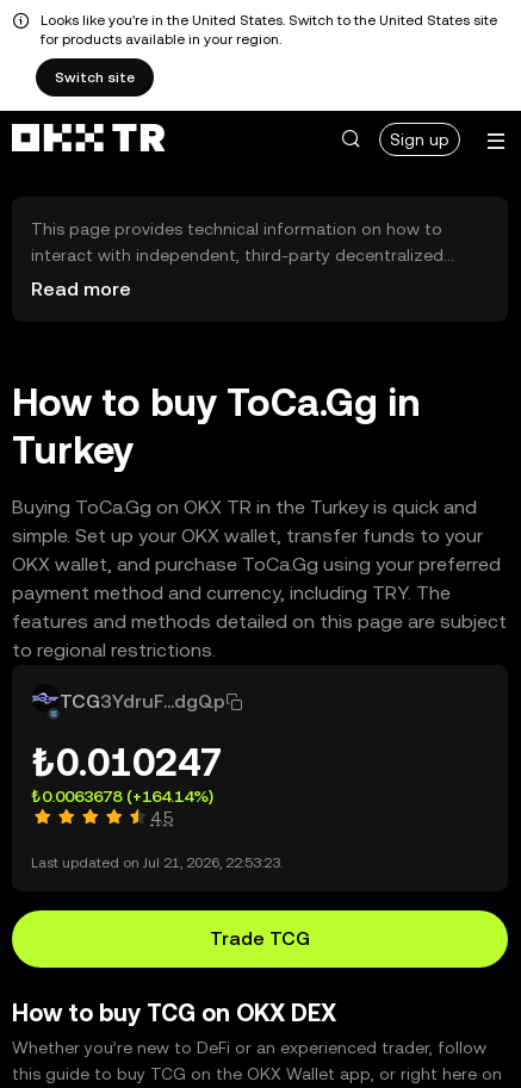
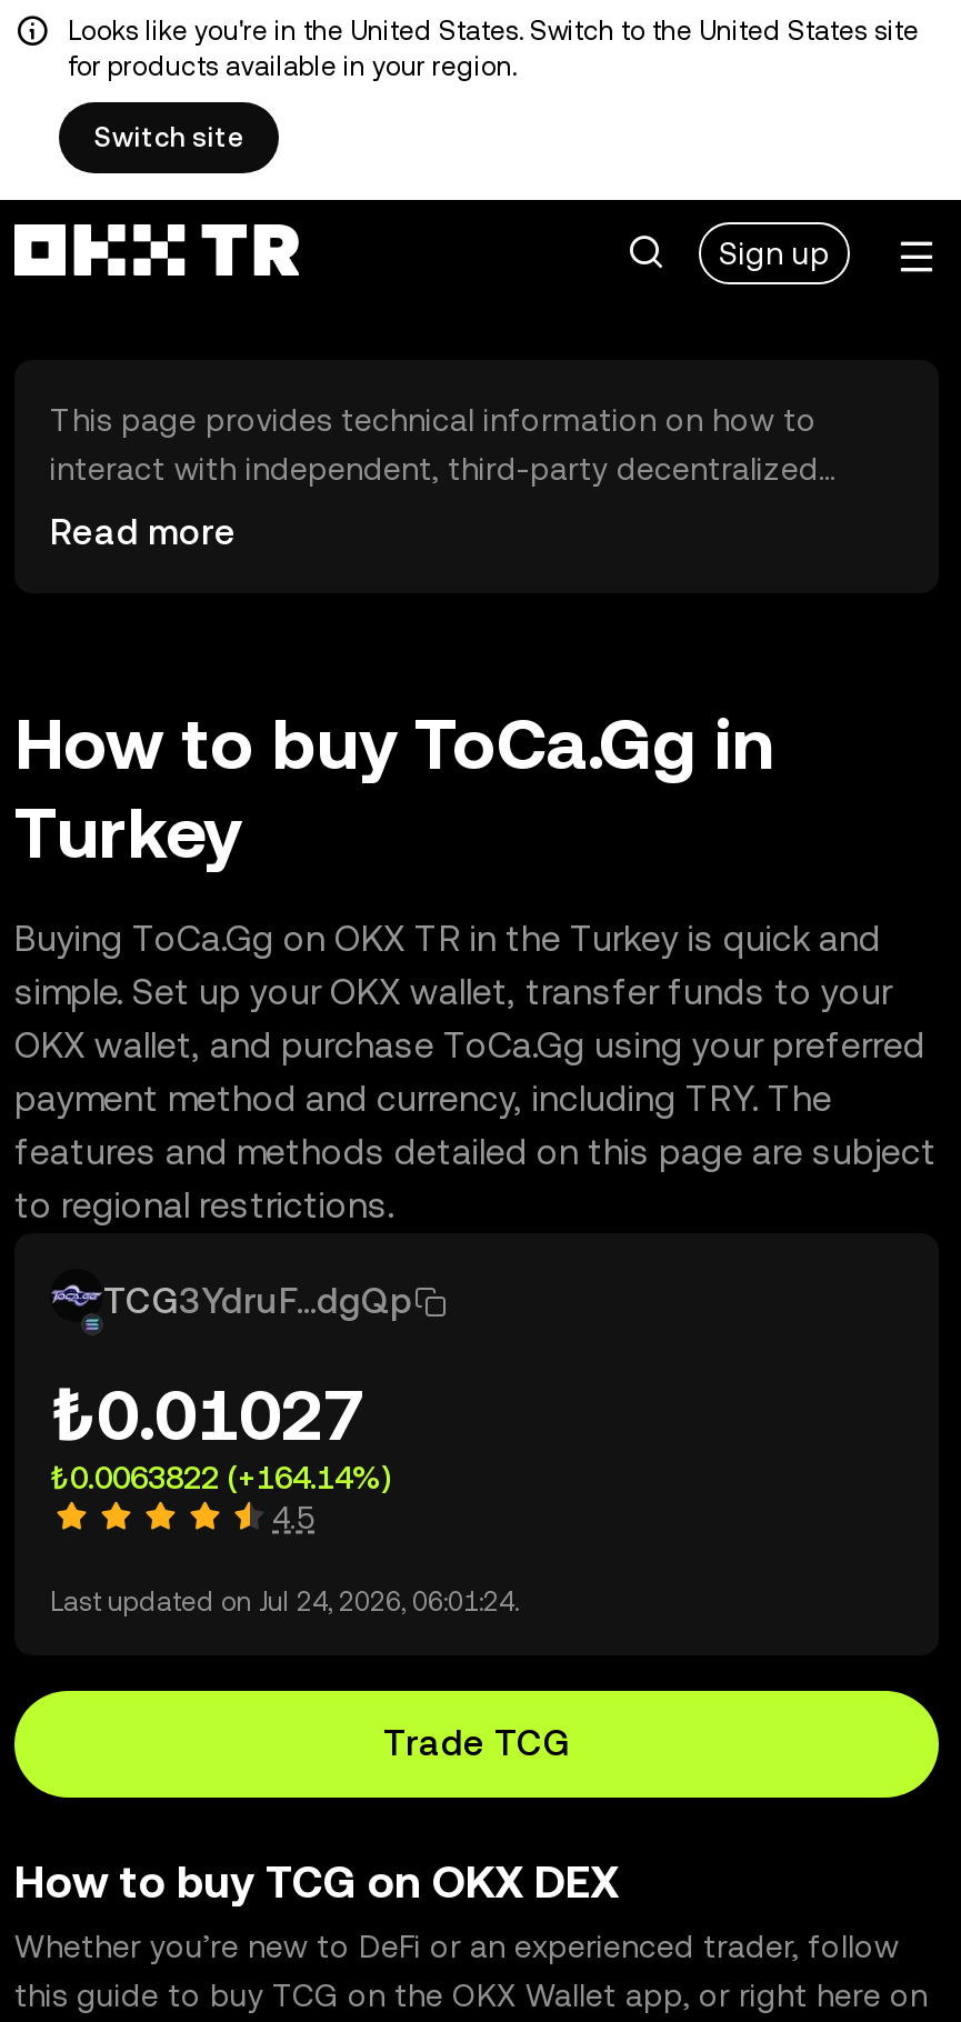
[31,740,223,784] ₺0.010247 -> [50,1373,366,1455] ₺0.01027
[31,787,213,806] ₺0.0063678 (+164.14%) -> [50,1460,390,1495] ₺0.0063822 (+164.14%)
[31,854,283,871] Last updated on Jul 21, 2026, 22:53:23. -> [50,1586,519,1618] Last updated on Jul 24, 2026, 06:01:24.

